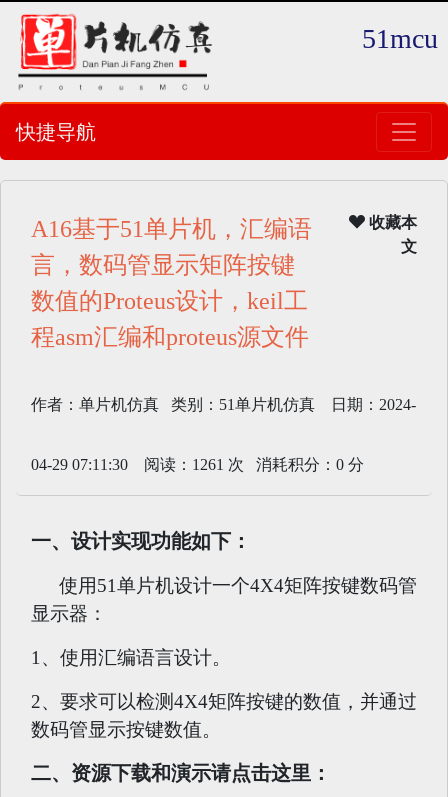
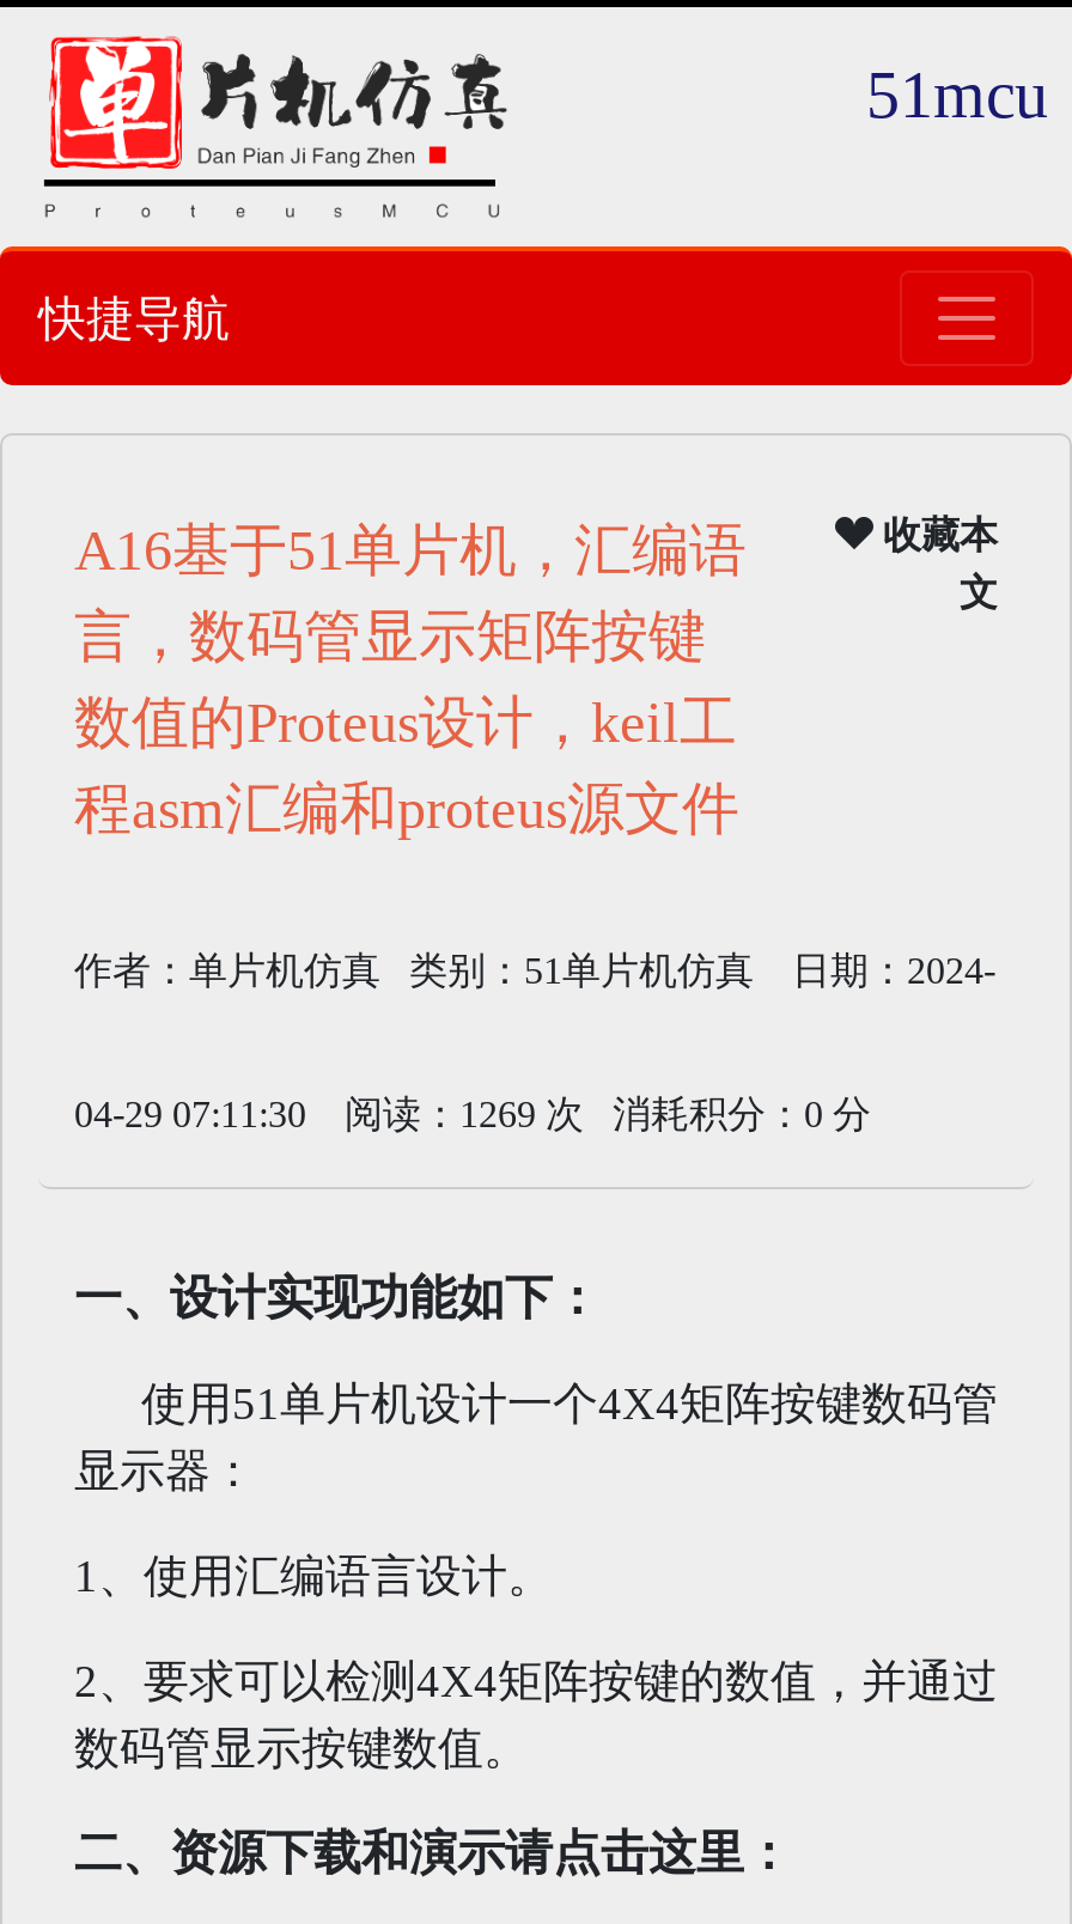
[31,456,364,473] 04-29 07:11:30 阅读：1261 次 消耗积分：0 分 -> [74,1094,871,1134] 04-29 07:11:30 阅读：1269 次 消耗积分：0 分

